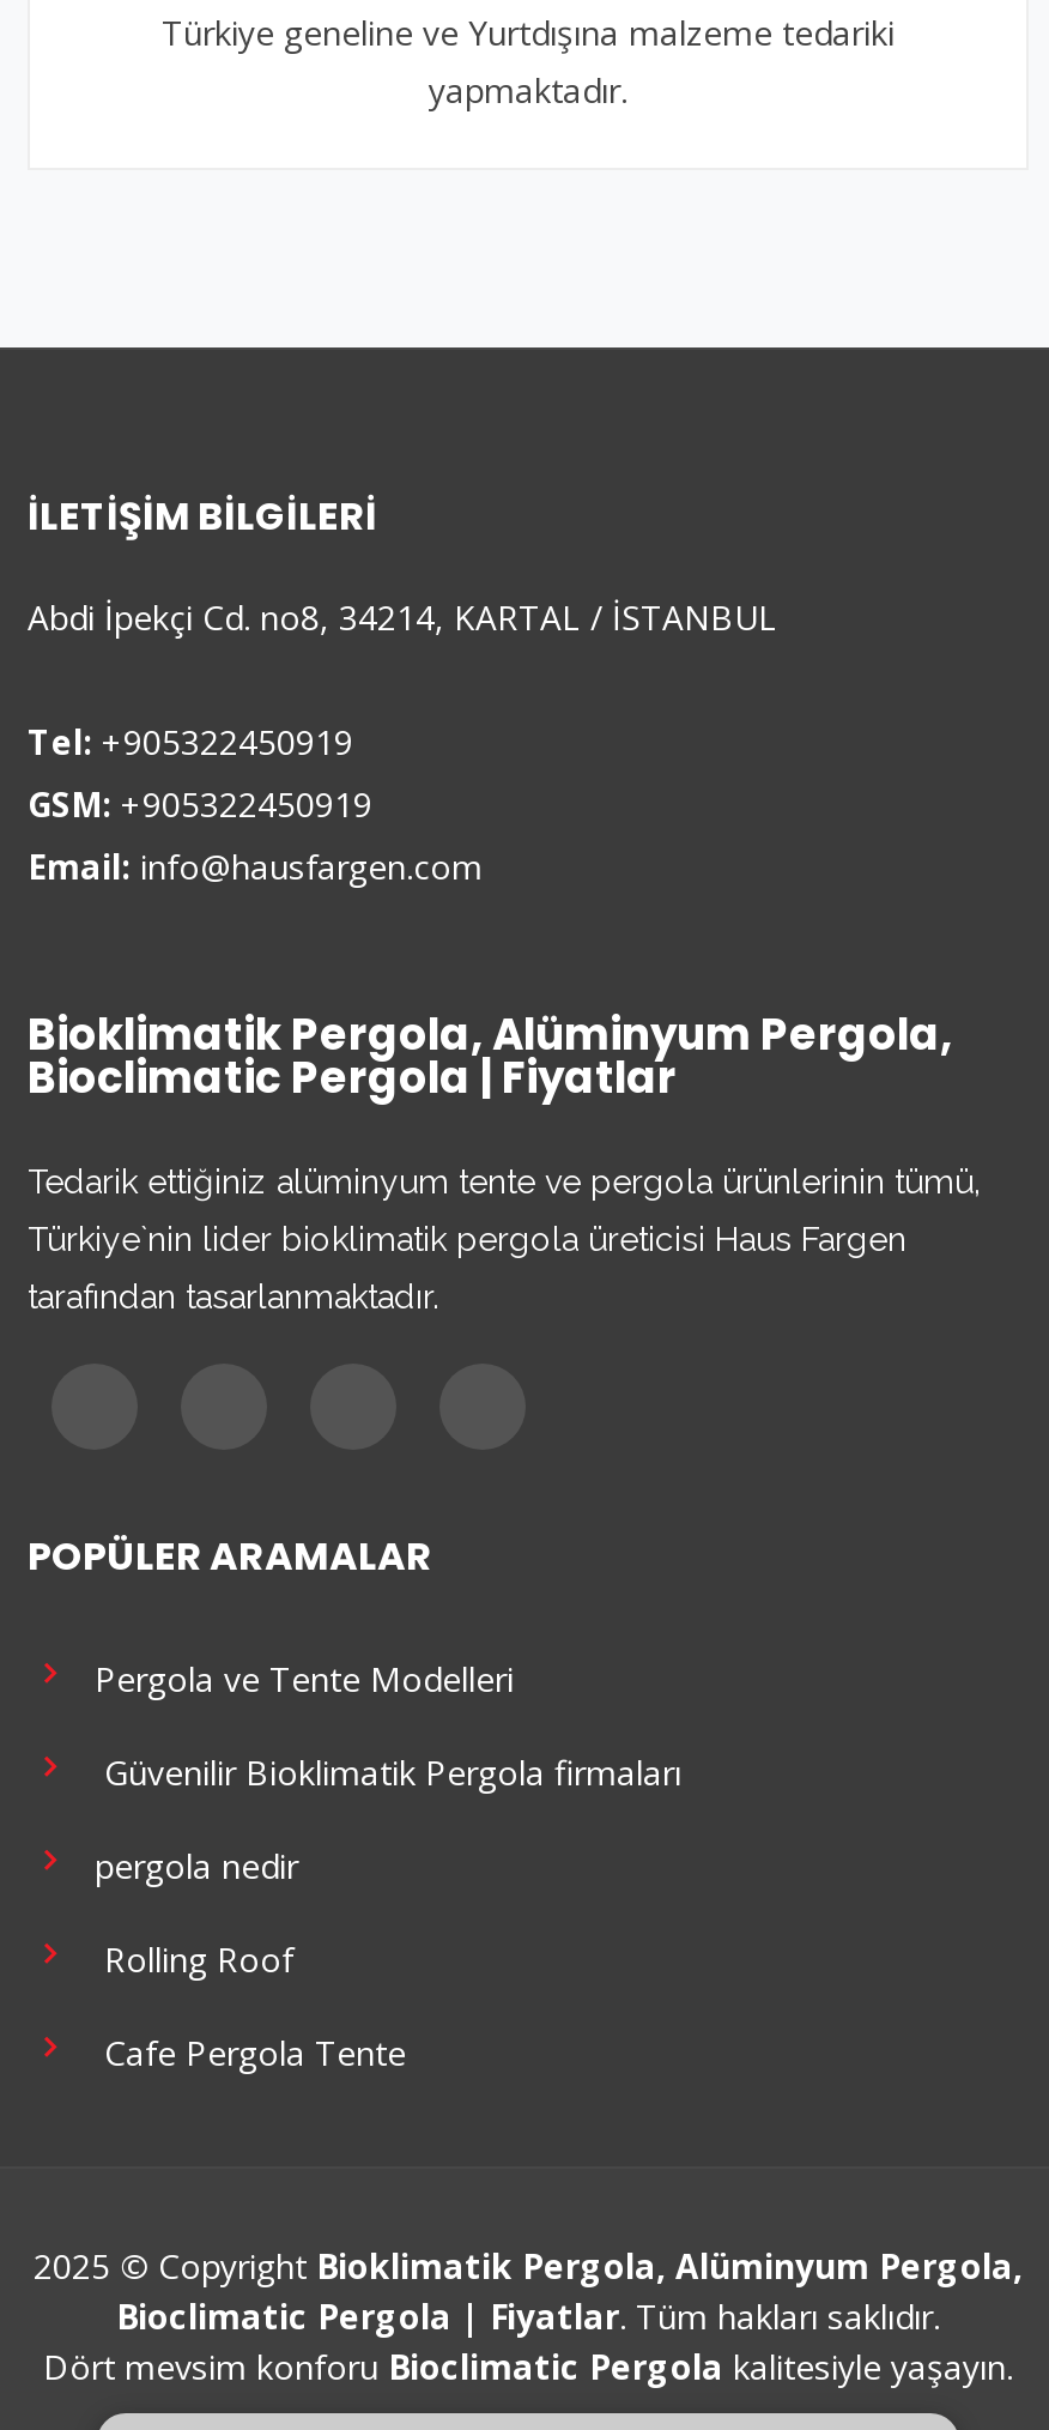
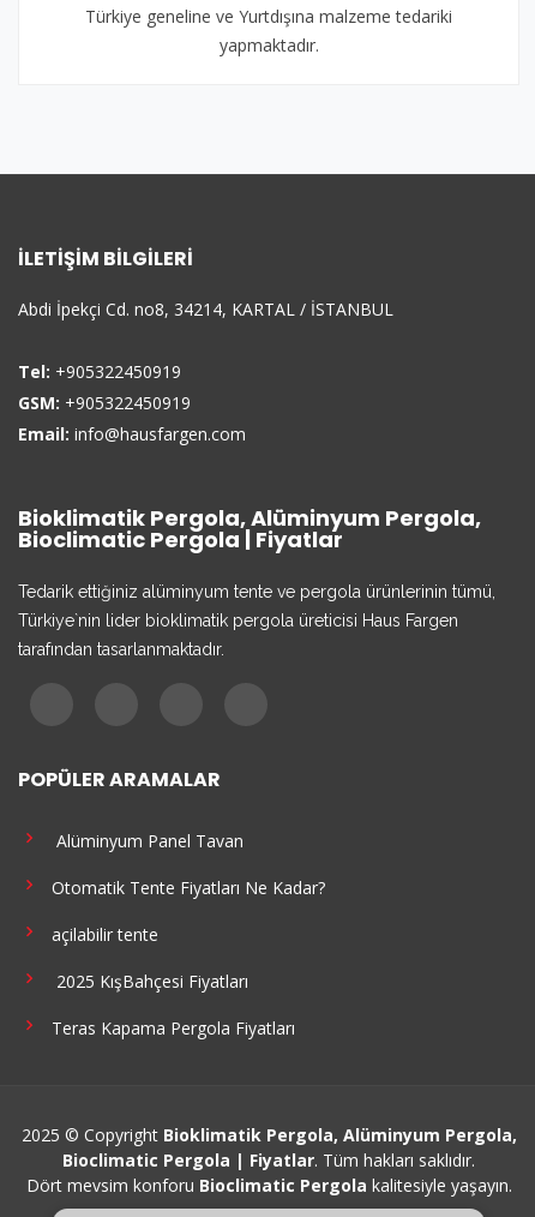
[75,1657,514,1702] Pergola ve Tente Modelleri -> [42,830,244,853] Alüminyum Panel Tavan
[75,1750,681,1796] Güvenilir Bioklimatik Pergola firmaları -> [42,877,325,899] Otomatik Tente Fiyatları Ne Kadar?
[75,1844,298,1889] pergola nedir -> [42,923,158,946] açilabilir tente
[75,1937,293,1983] Rolling Roof -> [42,970,248,993] 2025 KışBahçesi Fiyatları
[75,2031,406,2076] Cafe Pergola Tente -> [42,1017,295,1040] Teras Kapama Pergola Fiyatları

